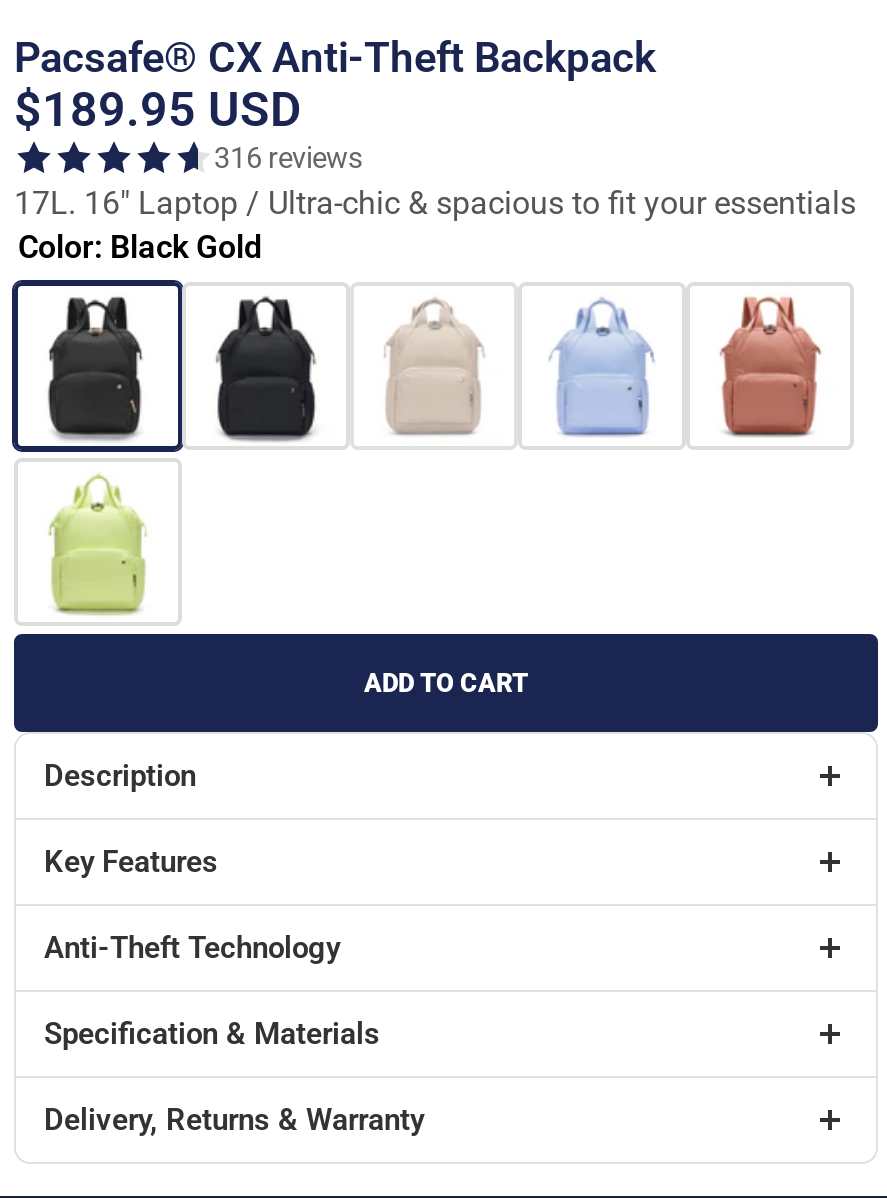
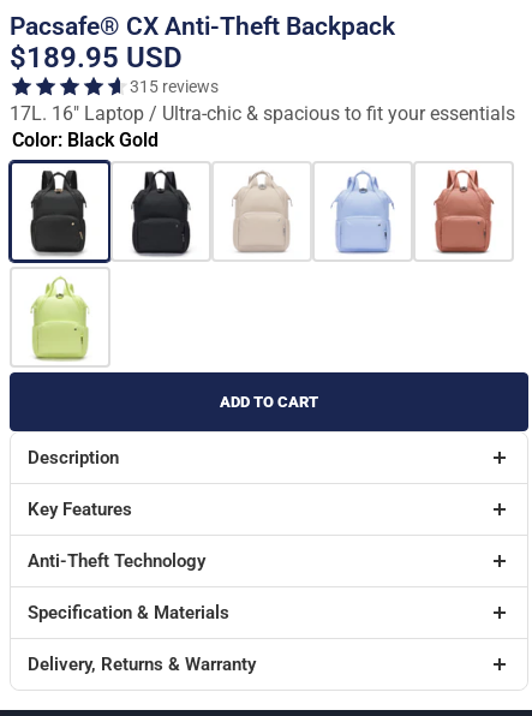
[214,141,362,175] 316 reviews -> [130,76,219,97] 315 reviews

